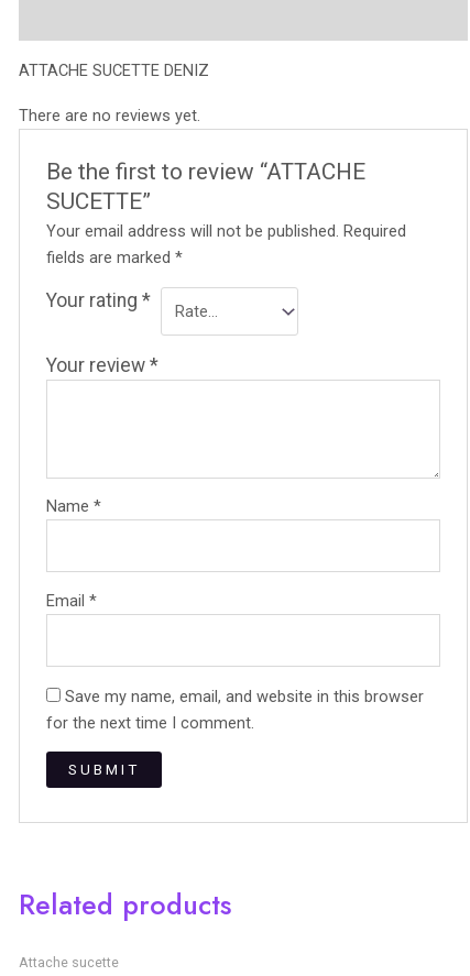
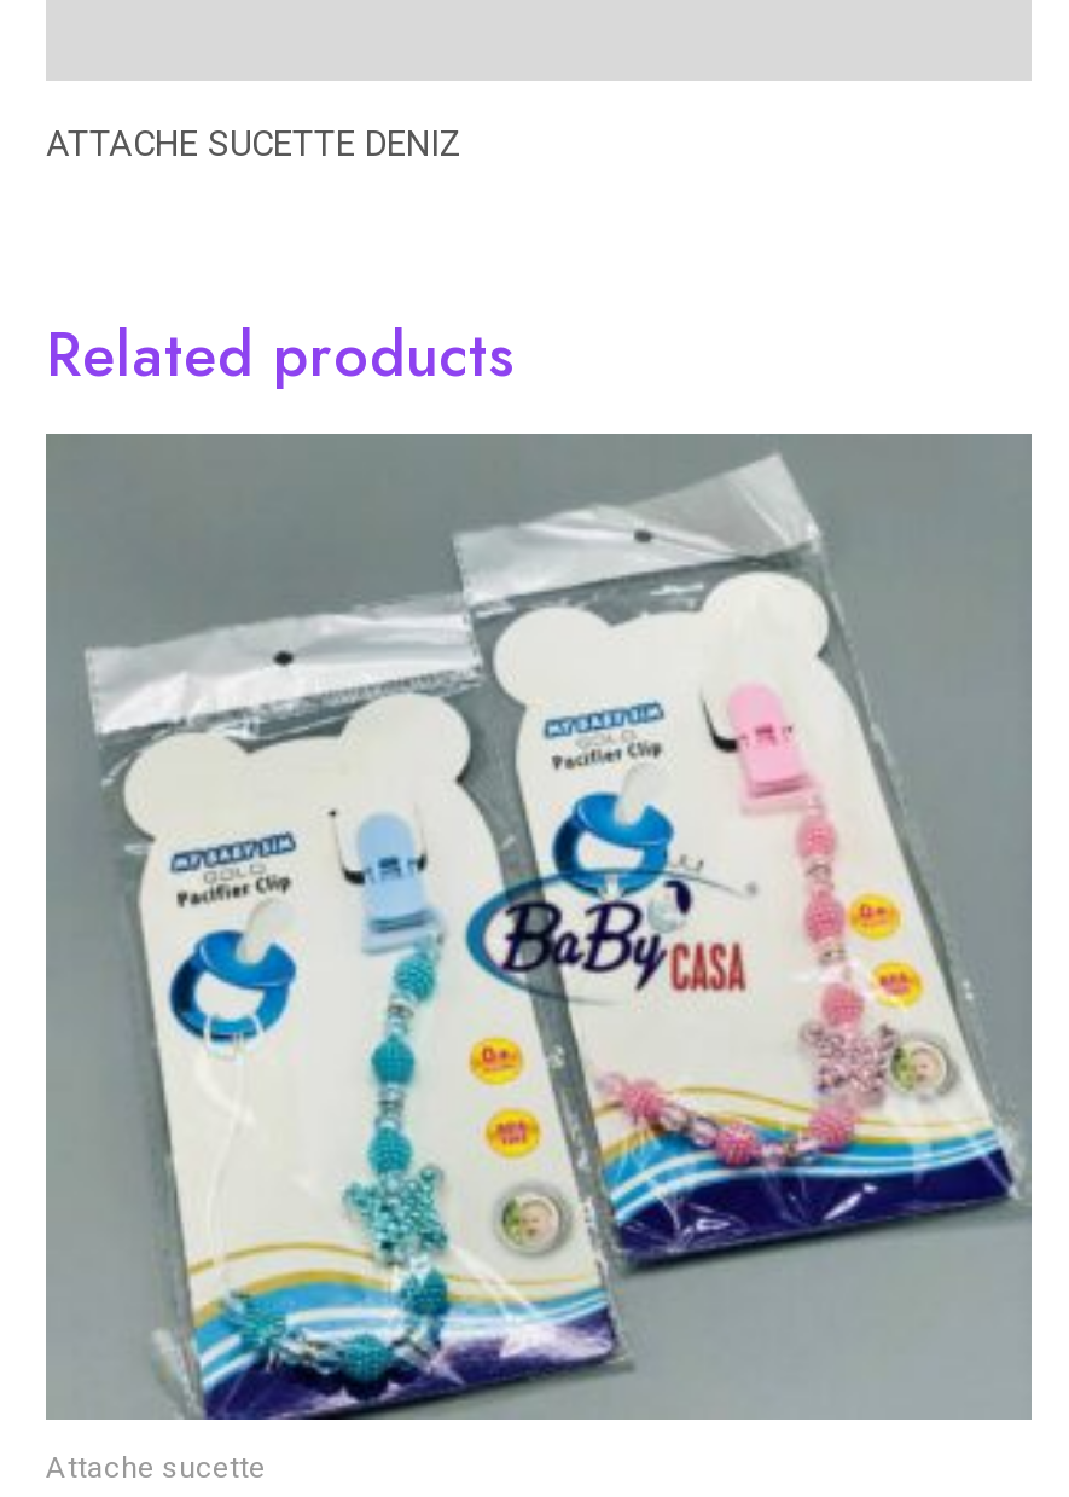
[19,106,407,376] There are no reviews yet. | Be the first to review “ATTACHE | SUCETTE” | Your email address will not be published. Required | fields are marked * | Your rating * | Your review * -> none
[47,496,102,516] Name * -> none
[47,591,97,611] Email * -> none
[47,686,424,732] Save my name, email, and website in this browser | for the next time I comment. -> none
[45,750,163,789] [image] -> none
moved [19,885,231,924] -> [46,311,512,398]: Related products
none -> [43,431,1034,1422] [image]

